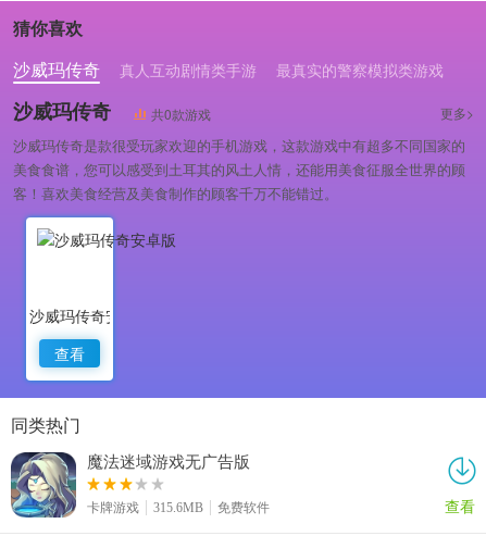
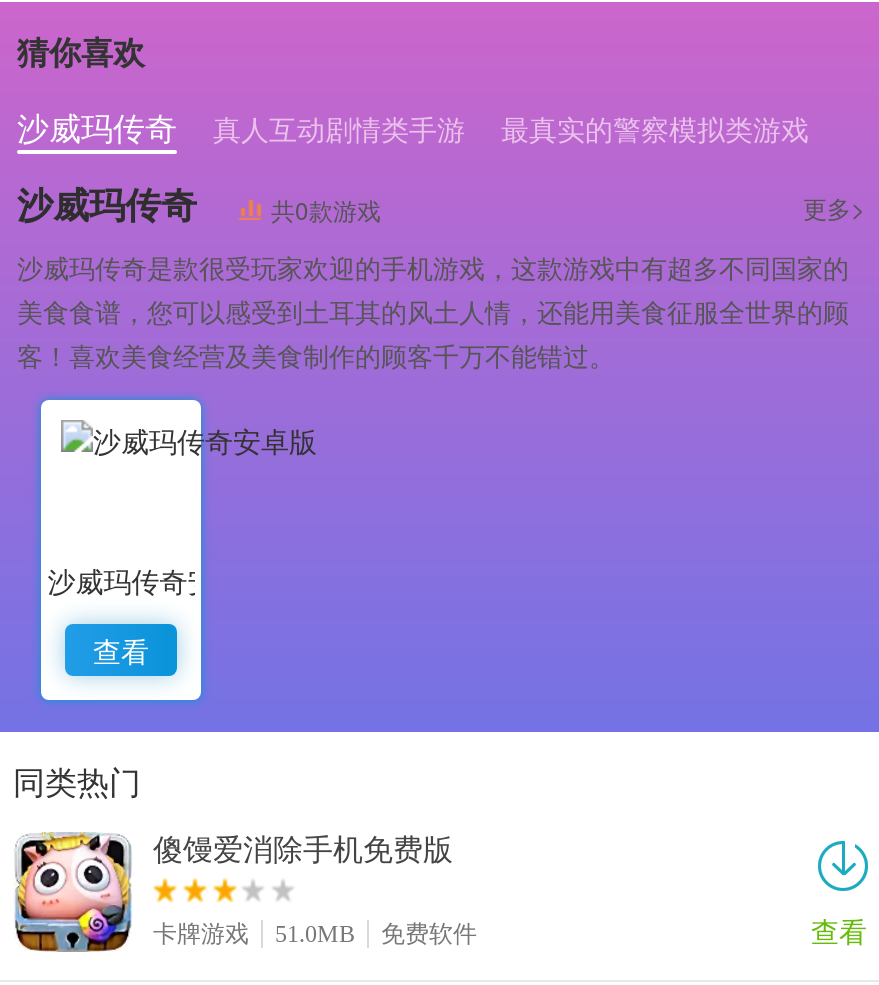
[10,449,250,519] [image] | 魔法迷域游戏无广告版 -> [13,826,453,954] [image] | 傻馒爱消除手机免费版
[87,500,270,516] 卡牌游戏 315.6MB 免费软件 -> [153,920,477,948] 卡牌游戏 51.0MB 免费软件

